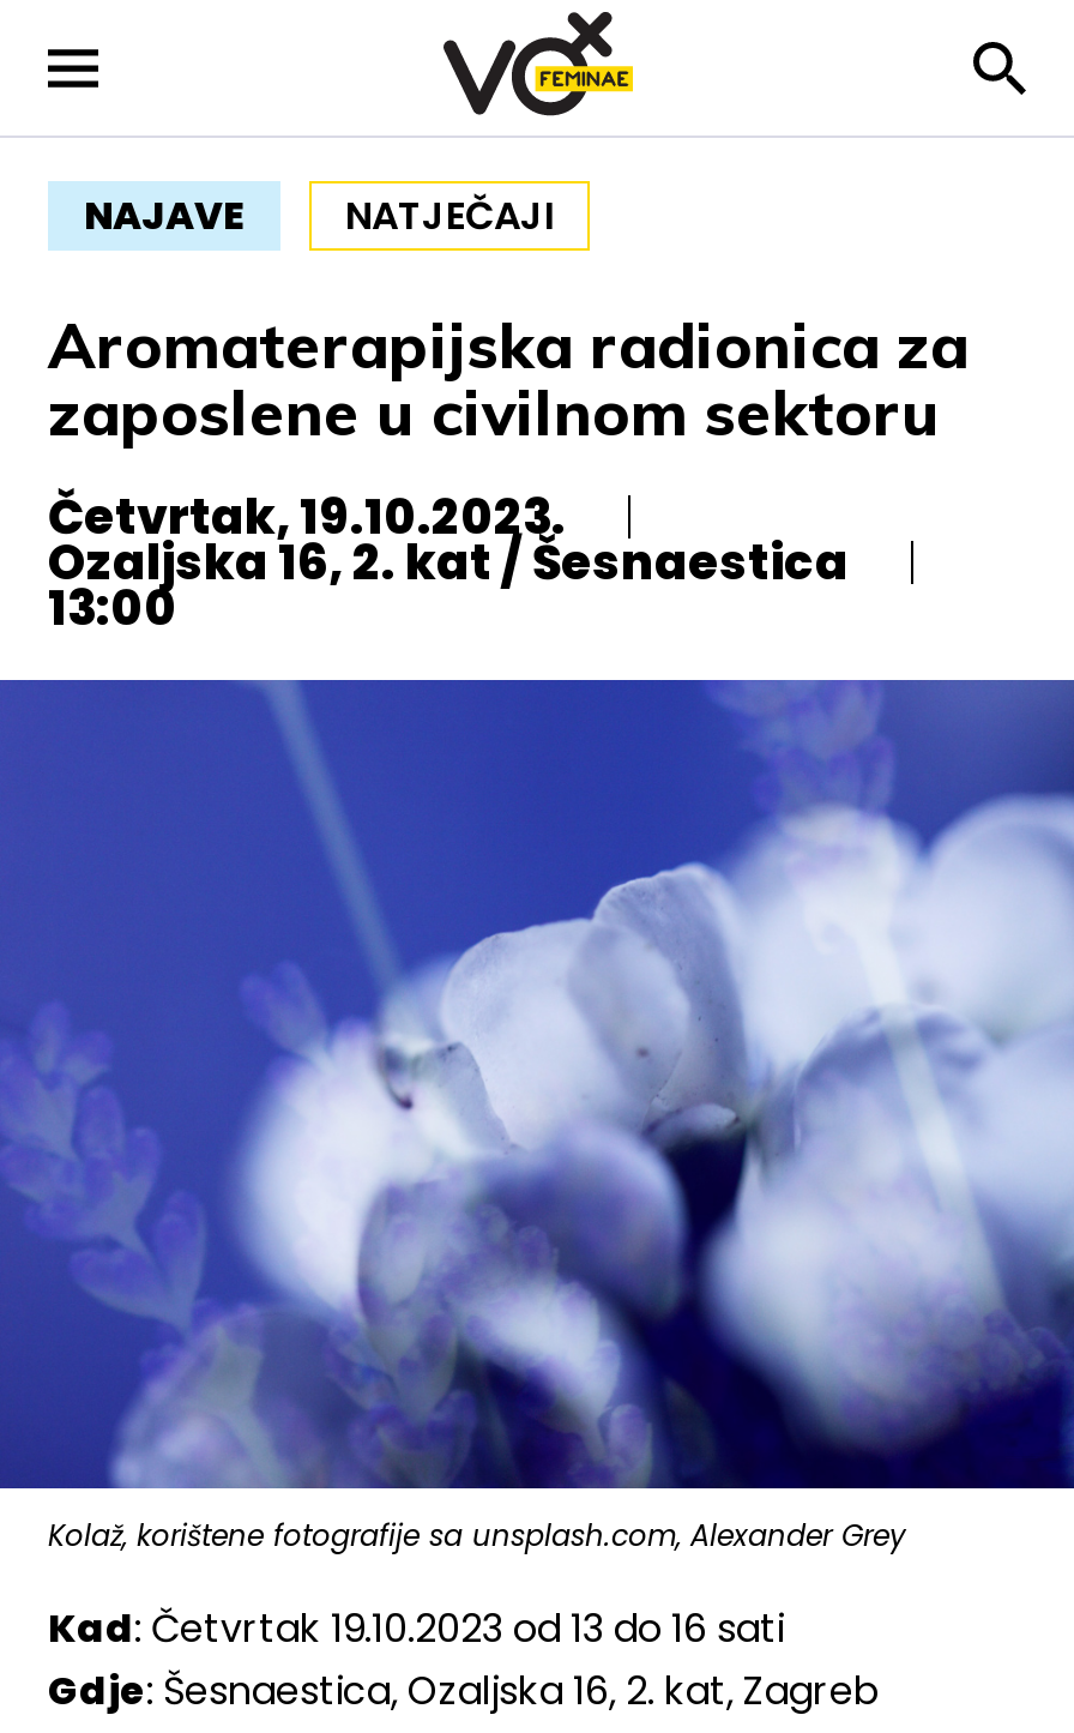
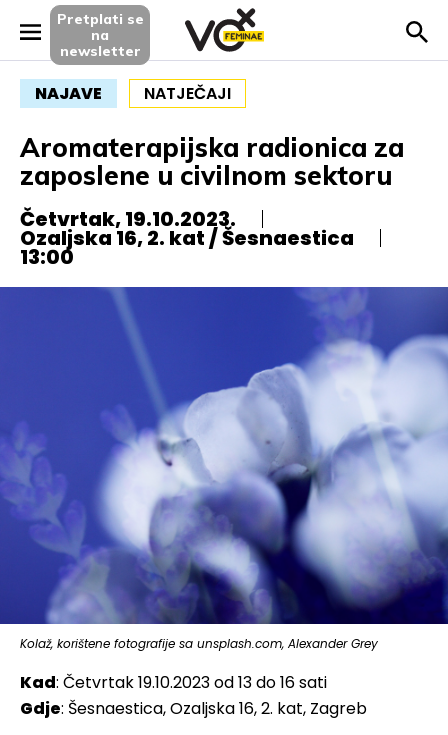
none -> [56,10,143,60] Pretplati se | na | newsletter

